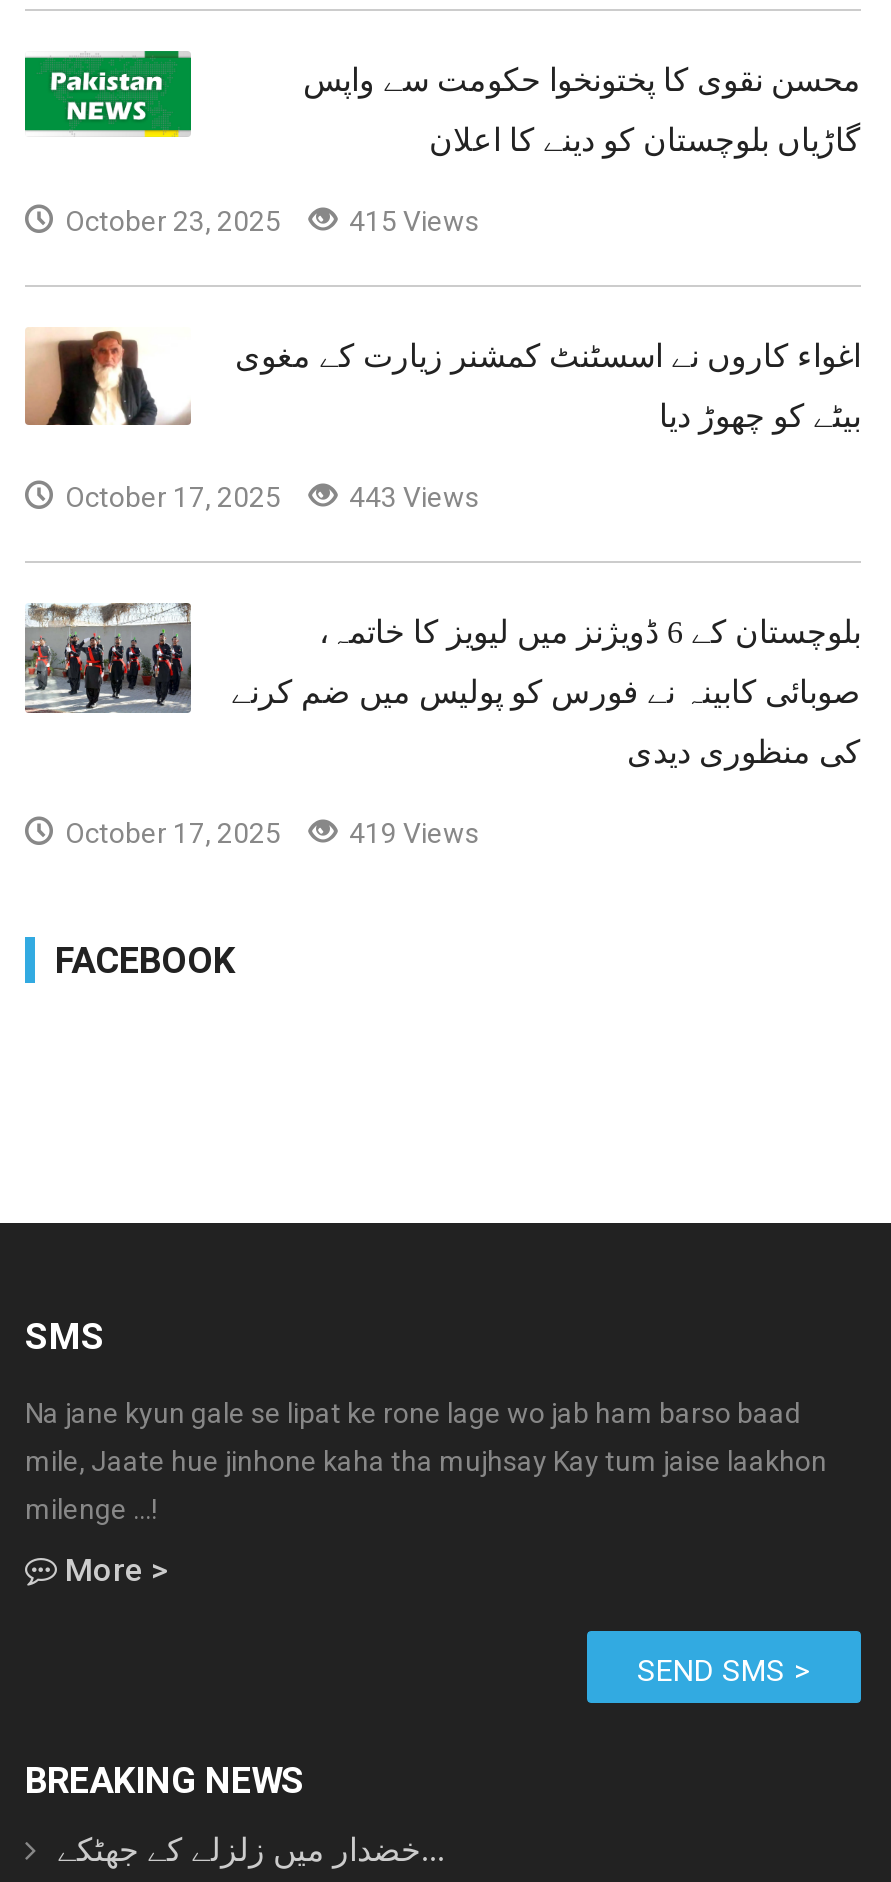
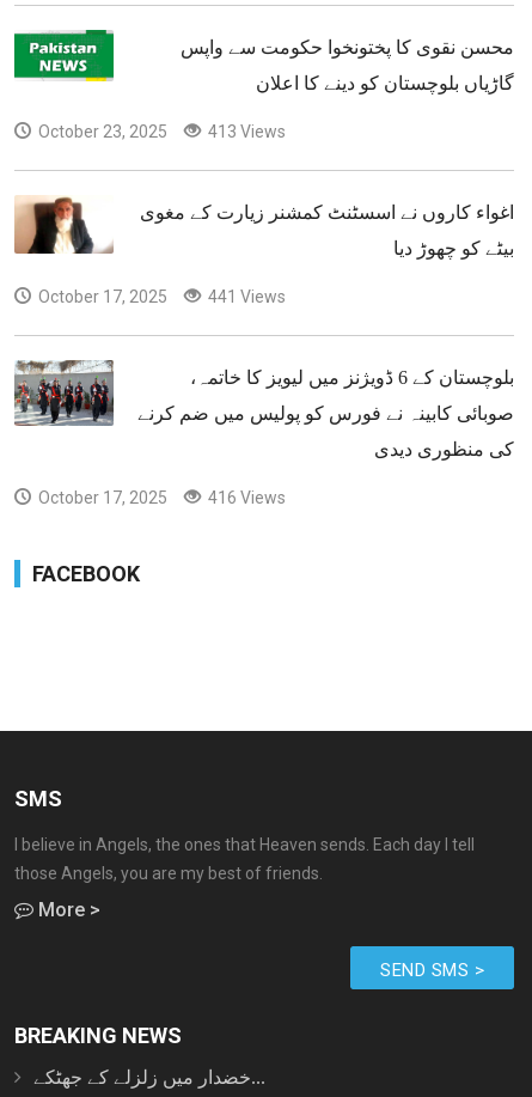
[59,204,479,236] October 23, 2025 415 Views -> [35,122,286,141] October 23, 2025 413 Views
[59,480,479,512] October 17, 2025 443 Views -> [35,287,286,306] October 17, 2025 441 Views
[59,816,479,848] October 17, 2025 419 Views -> [35,488,286,507] October 17, 2025 416 Views
[25,1396,827,1524] Na jane kyun gale se lipat ke rone lage wo jab ham barso baad | mile, Jaate hue jinhone kaha tha mujhsay Kay tum jaise laakhon | milenge ...! -> [14,835,475,883] I believe in Angels, the ones that Heaven sends. Each day I tell | those Angels, you are my best of friends.

